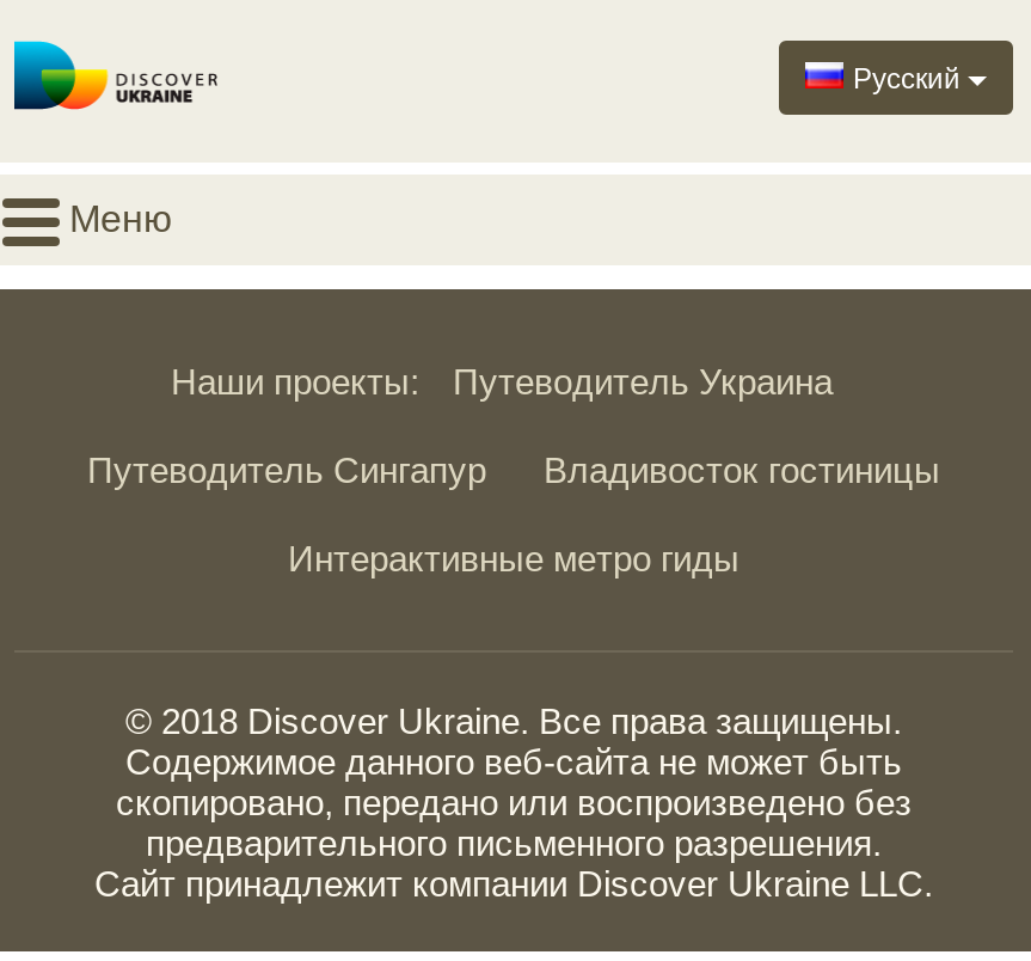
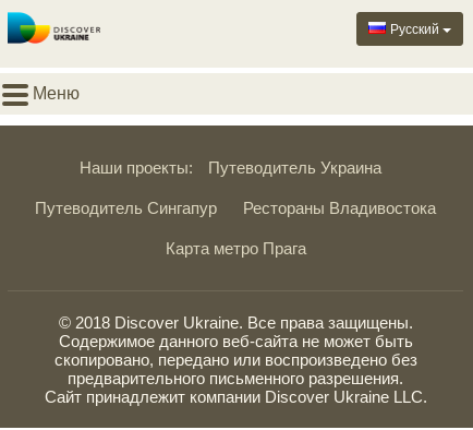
[544,449,940,490] Владивосток гостиницы -> [243,199,436,217] Рестораны Владивостока
[288,538,740,579] Интерактивные метро гиды -> [165,239,306,258] Карта метро Прага

